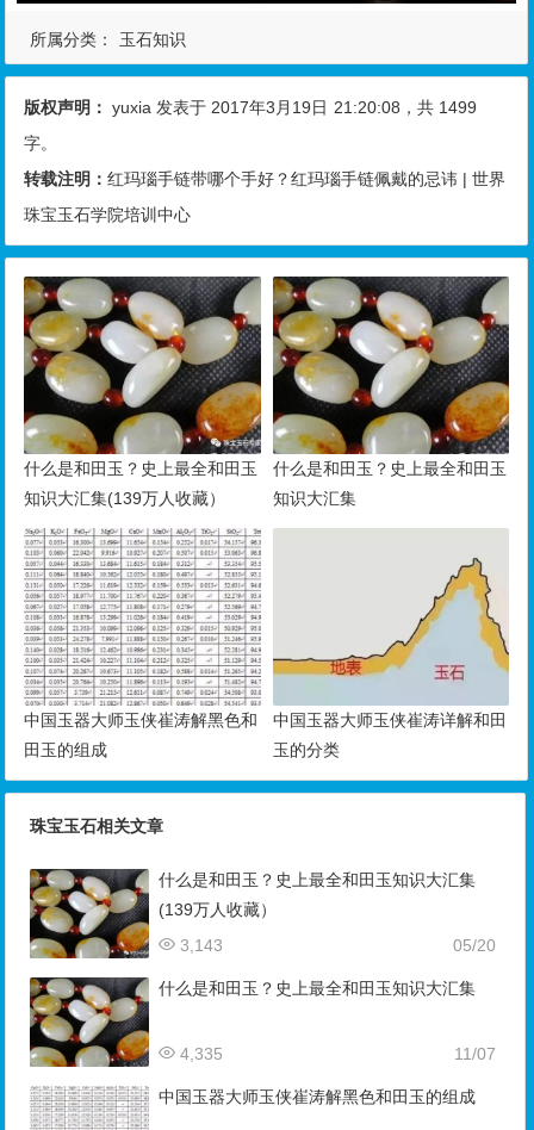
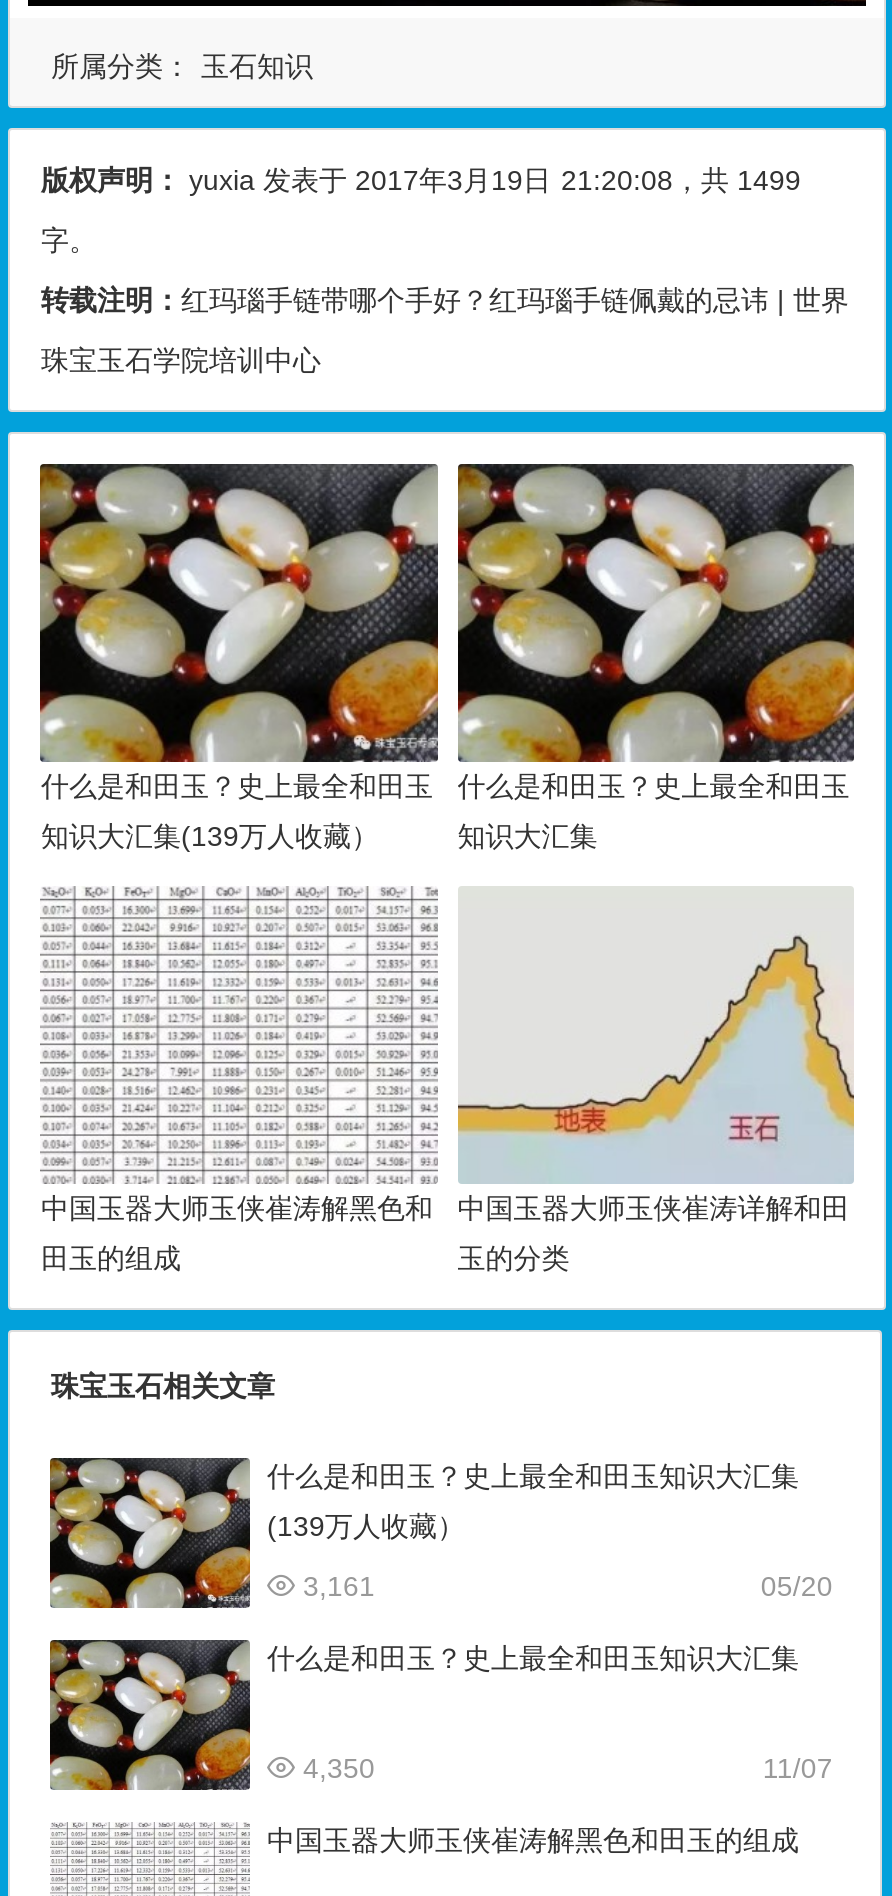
[176,935,223,954] 3,143 -> [295,1569,375,1601] 3,161
[176,1044,223,1063] 4,335 -> [295,1751,375,1783] 4,350

